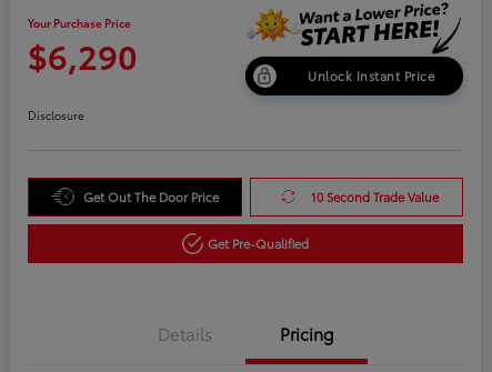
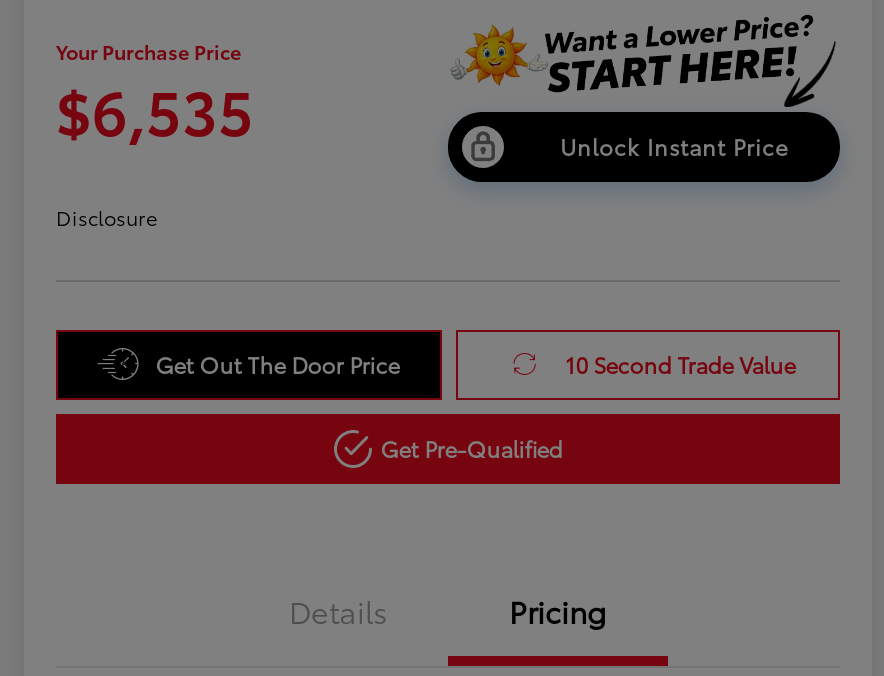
[28,31,138,79] $6,290 -> [56,66,254,152] $6,535

